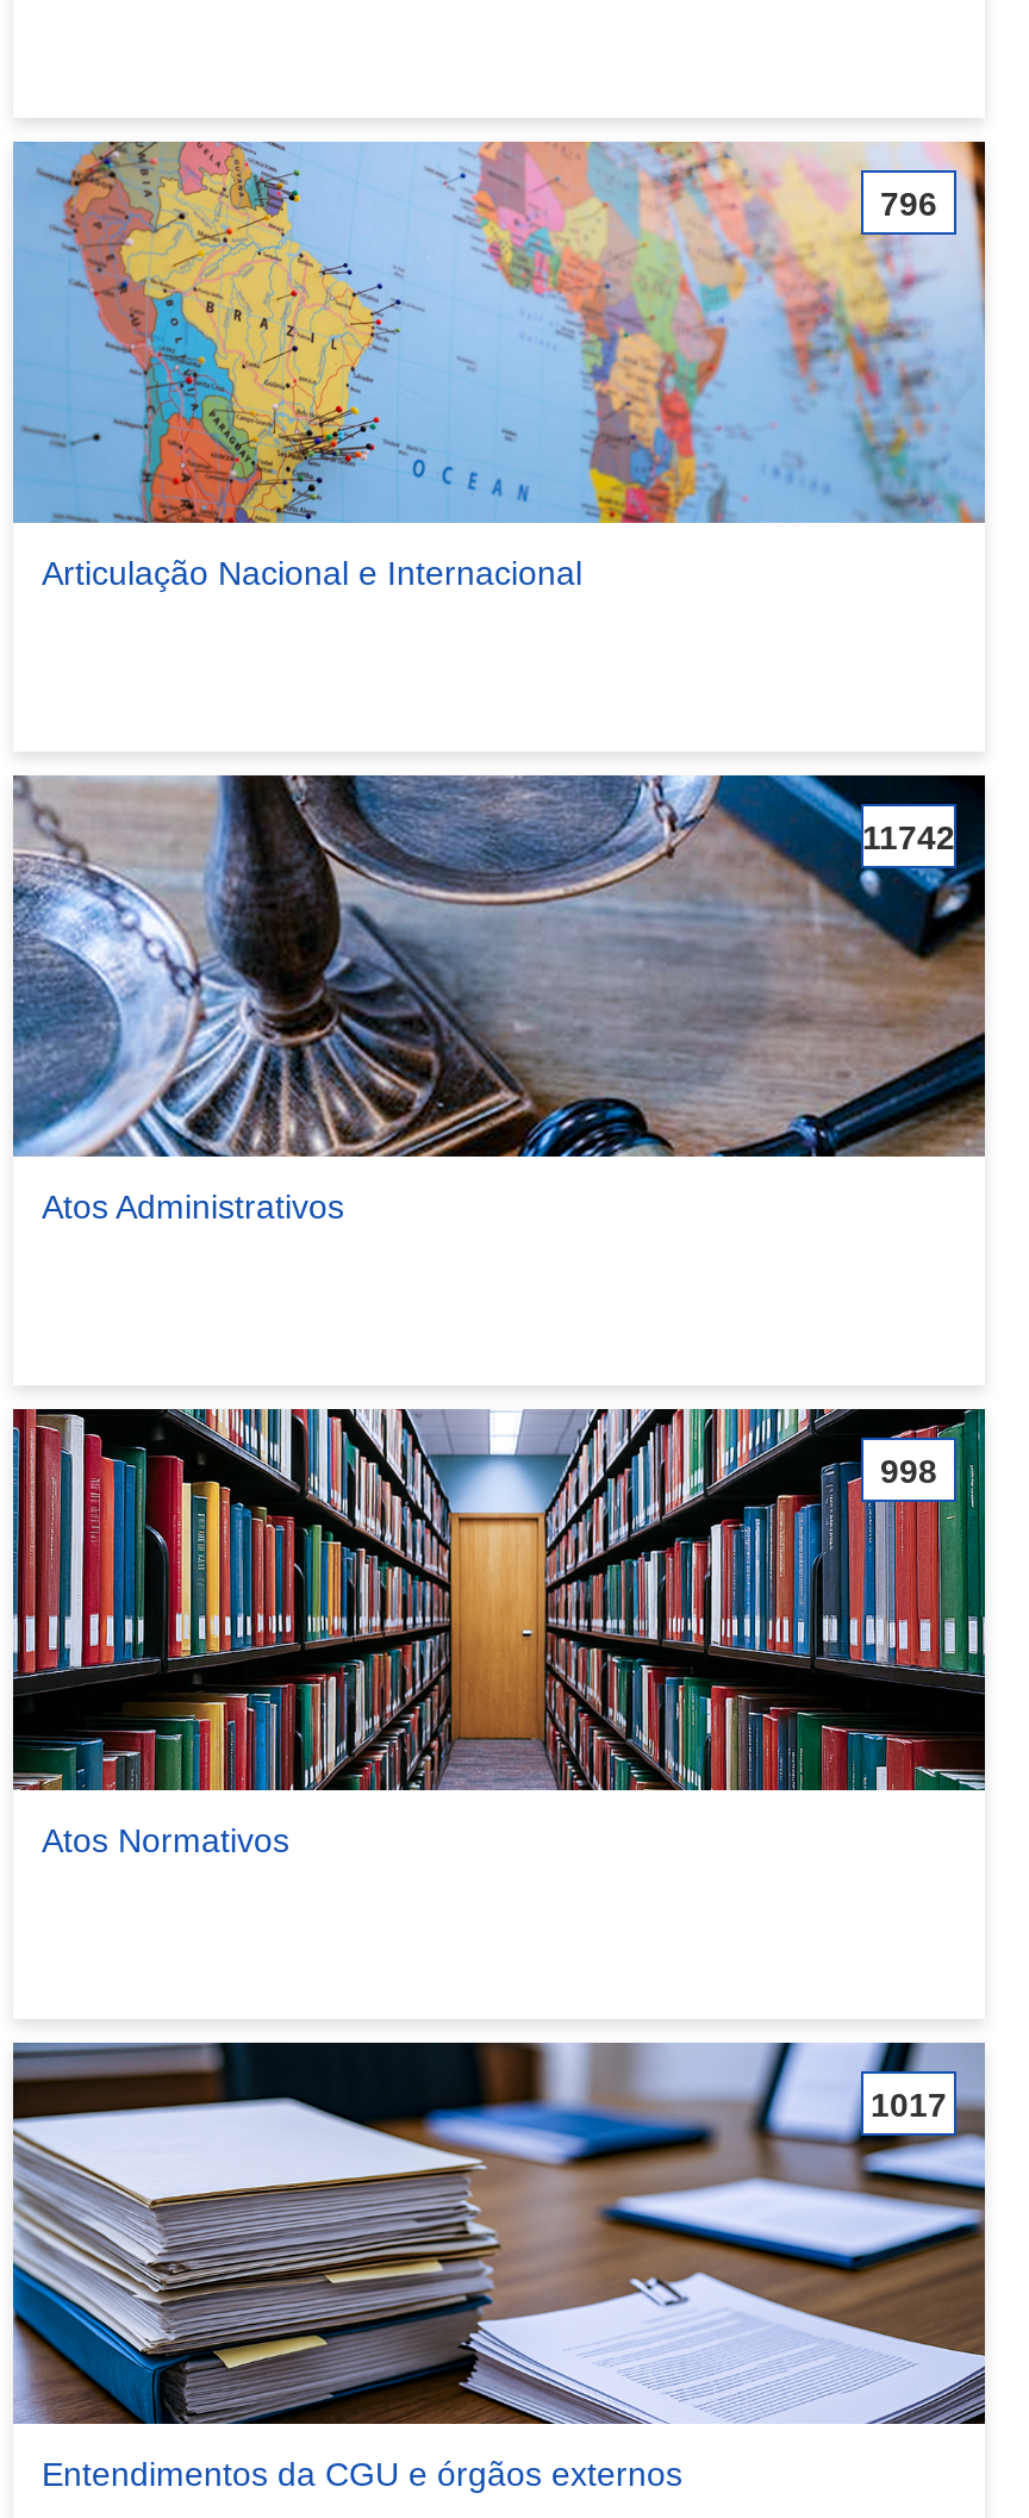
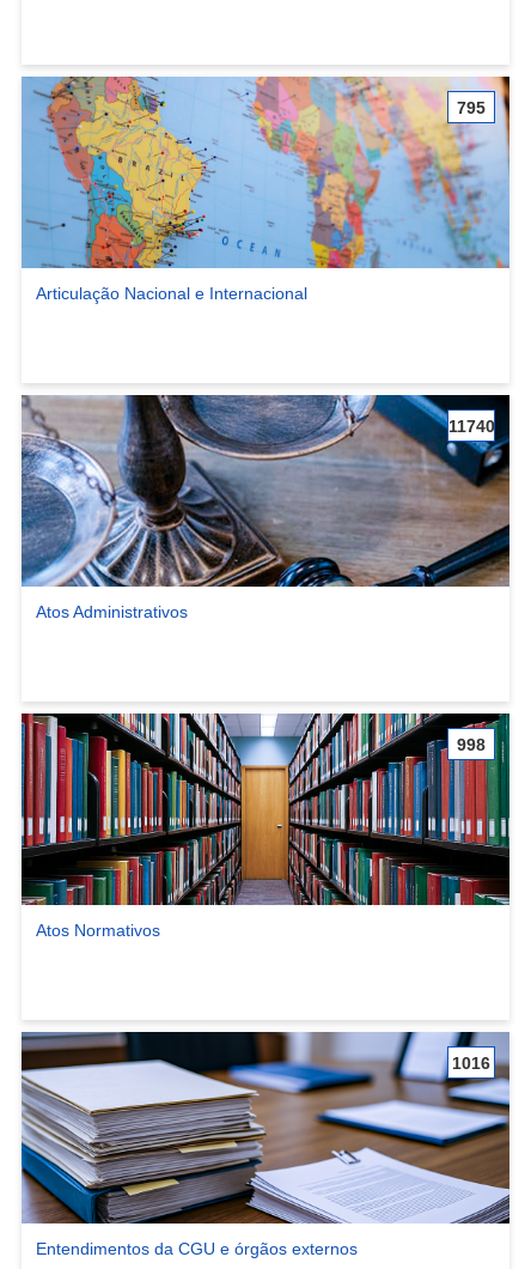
[880,183,937,222] 796 -> [457,98,486,117] 795
[862,817,955,855] 11742 -> [448,416,495,435] 11740
[871,2084,947,2123] 1017 -> [452,1053,490,1072] 1016

